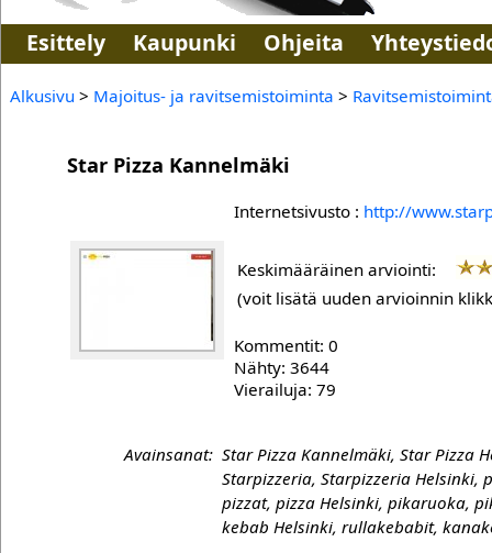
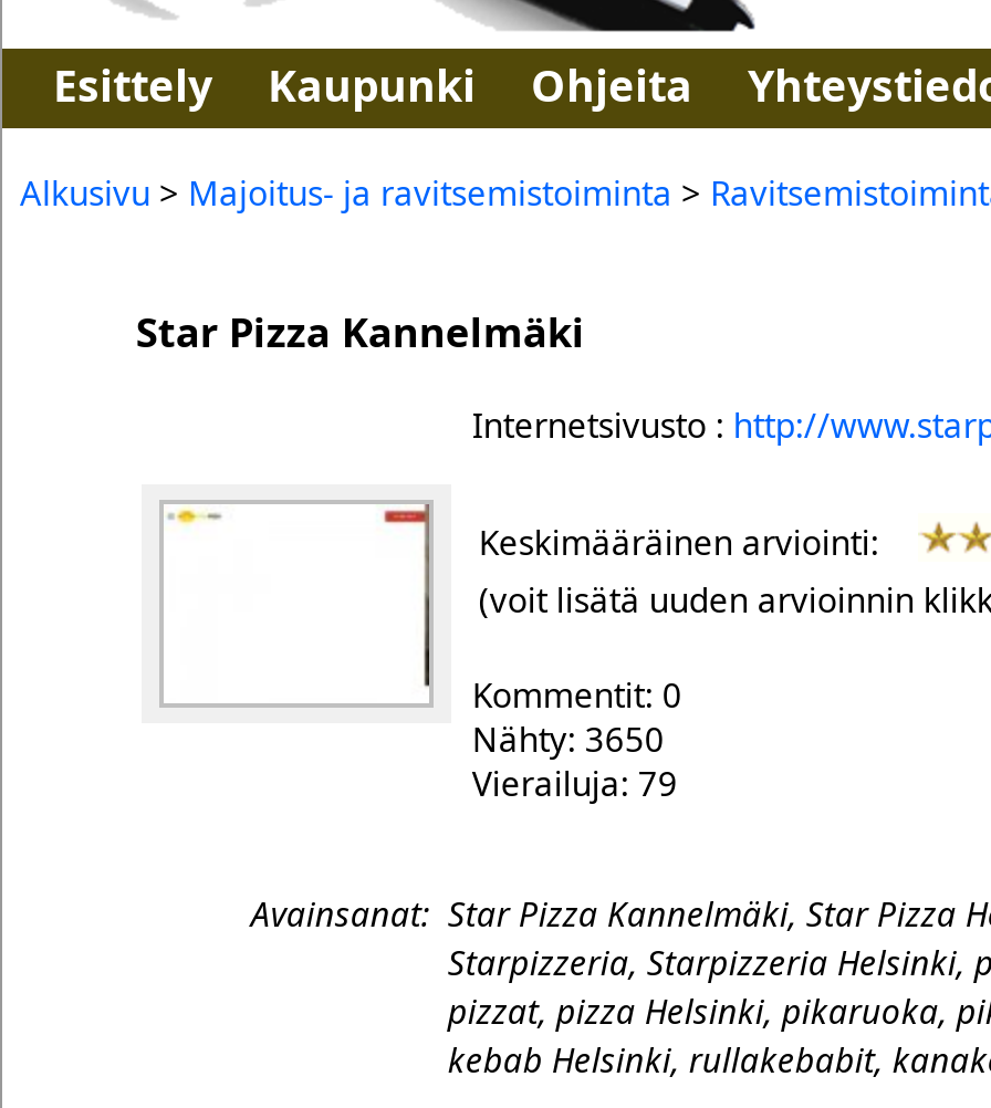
[234,356,330,378] Nähty: 3644 -> [472,717,665,761] Nähty: 3650

